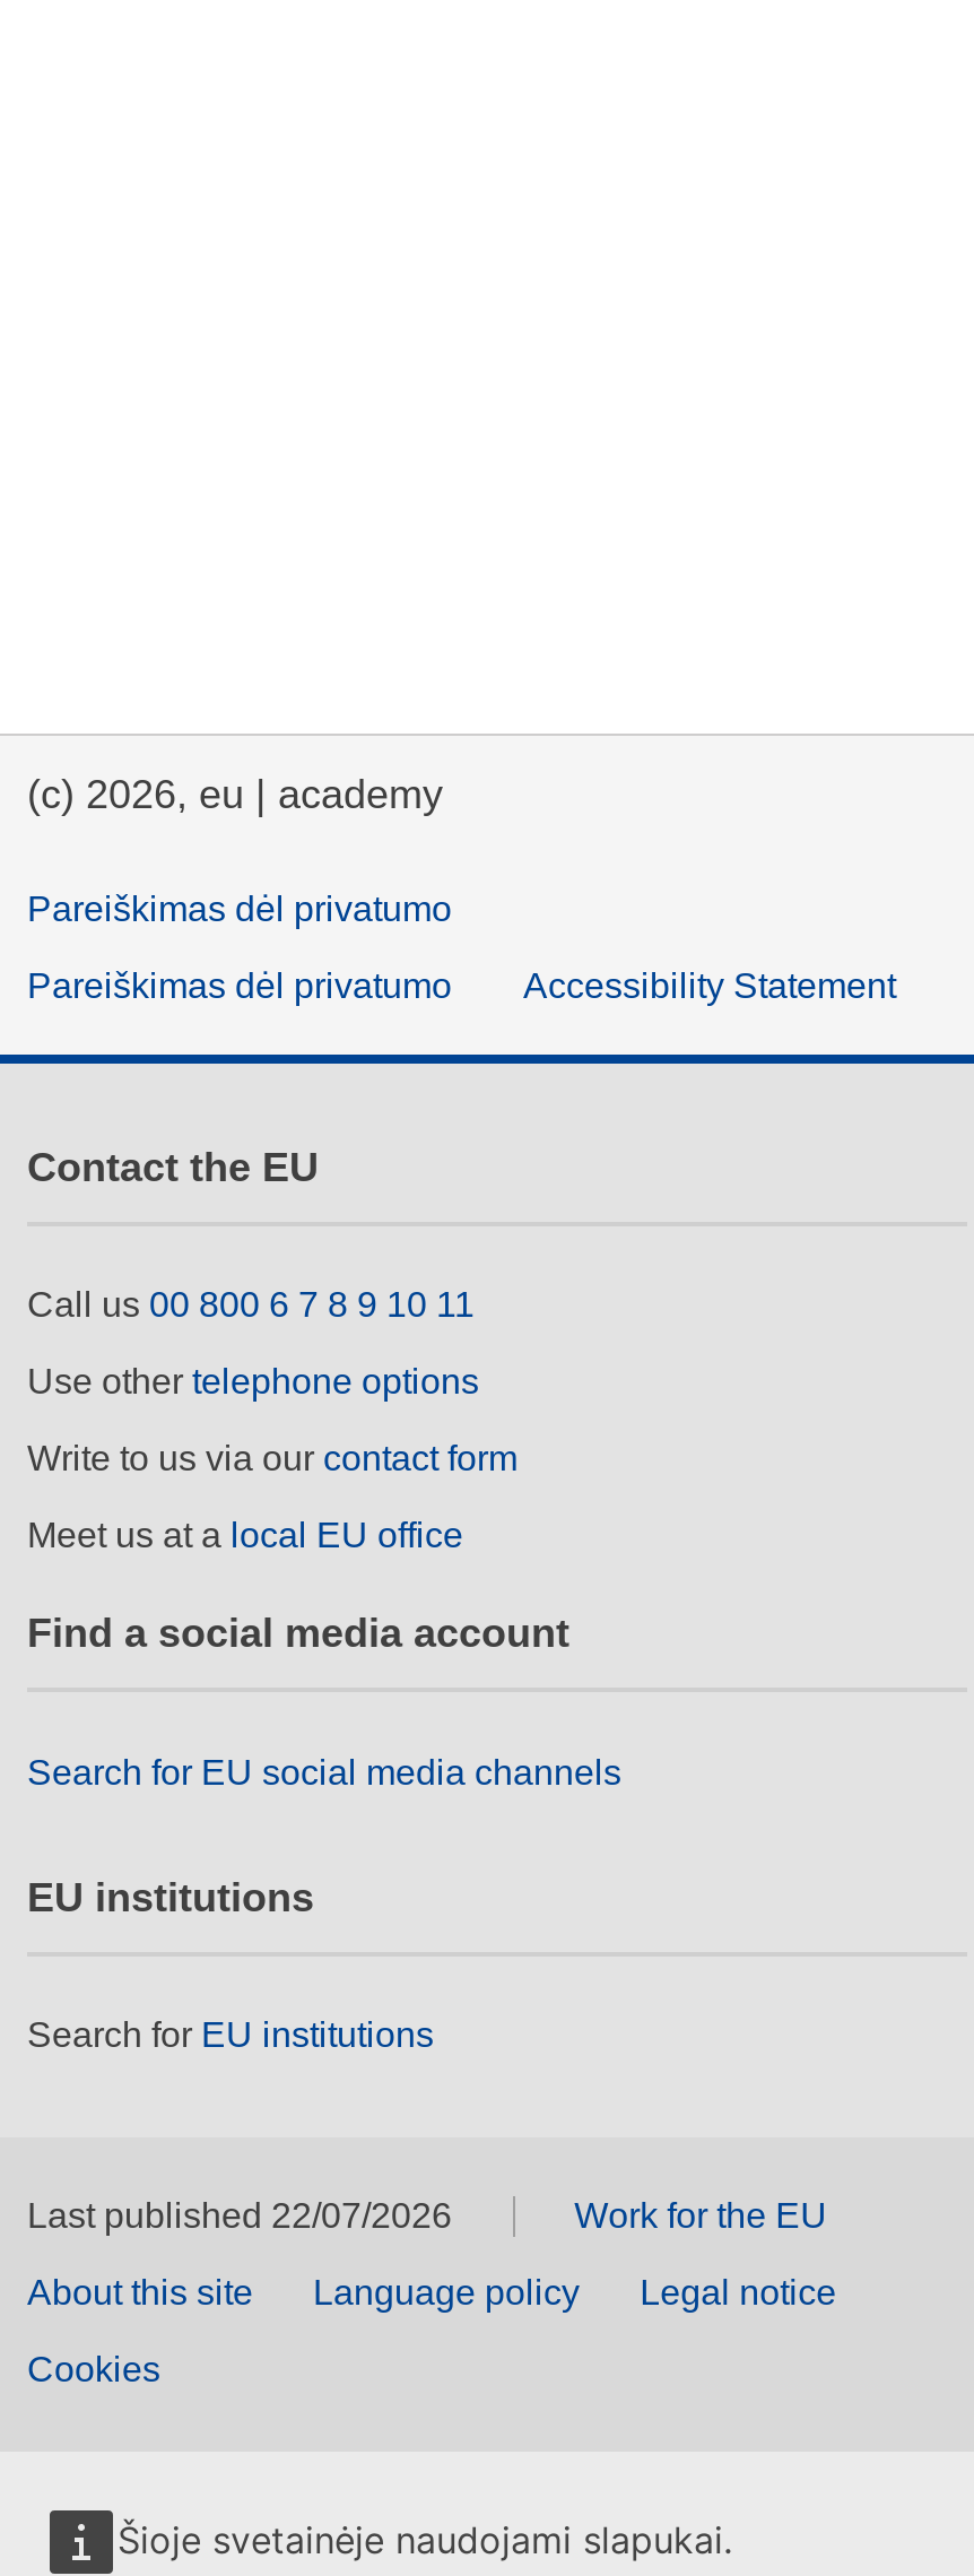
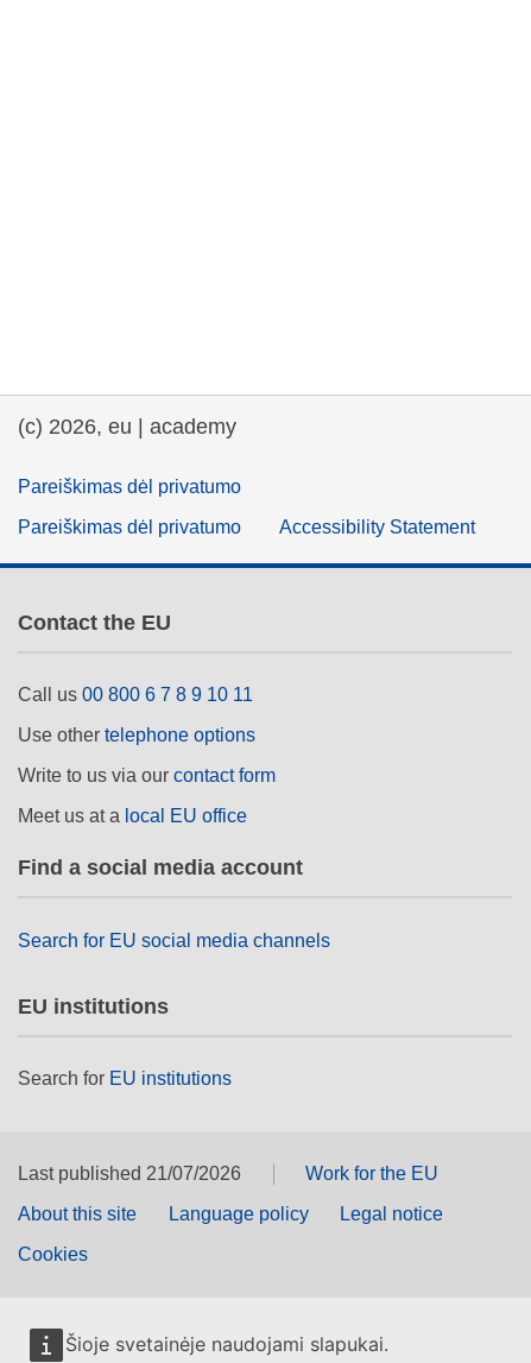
[27,2197,452,2236] Last published 22/07/2026 -> [18,1164,241,1184] Last published 21/07/2026

